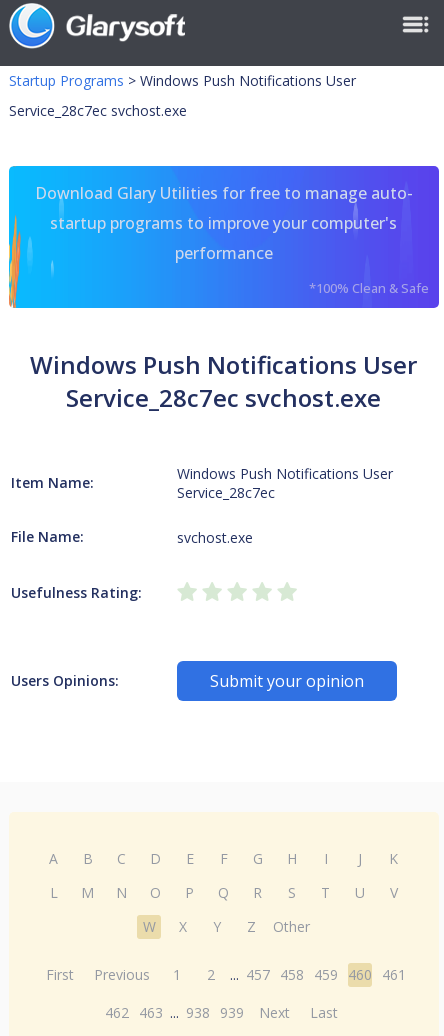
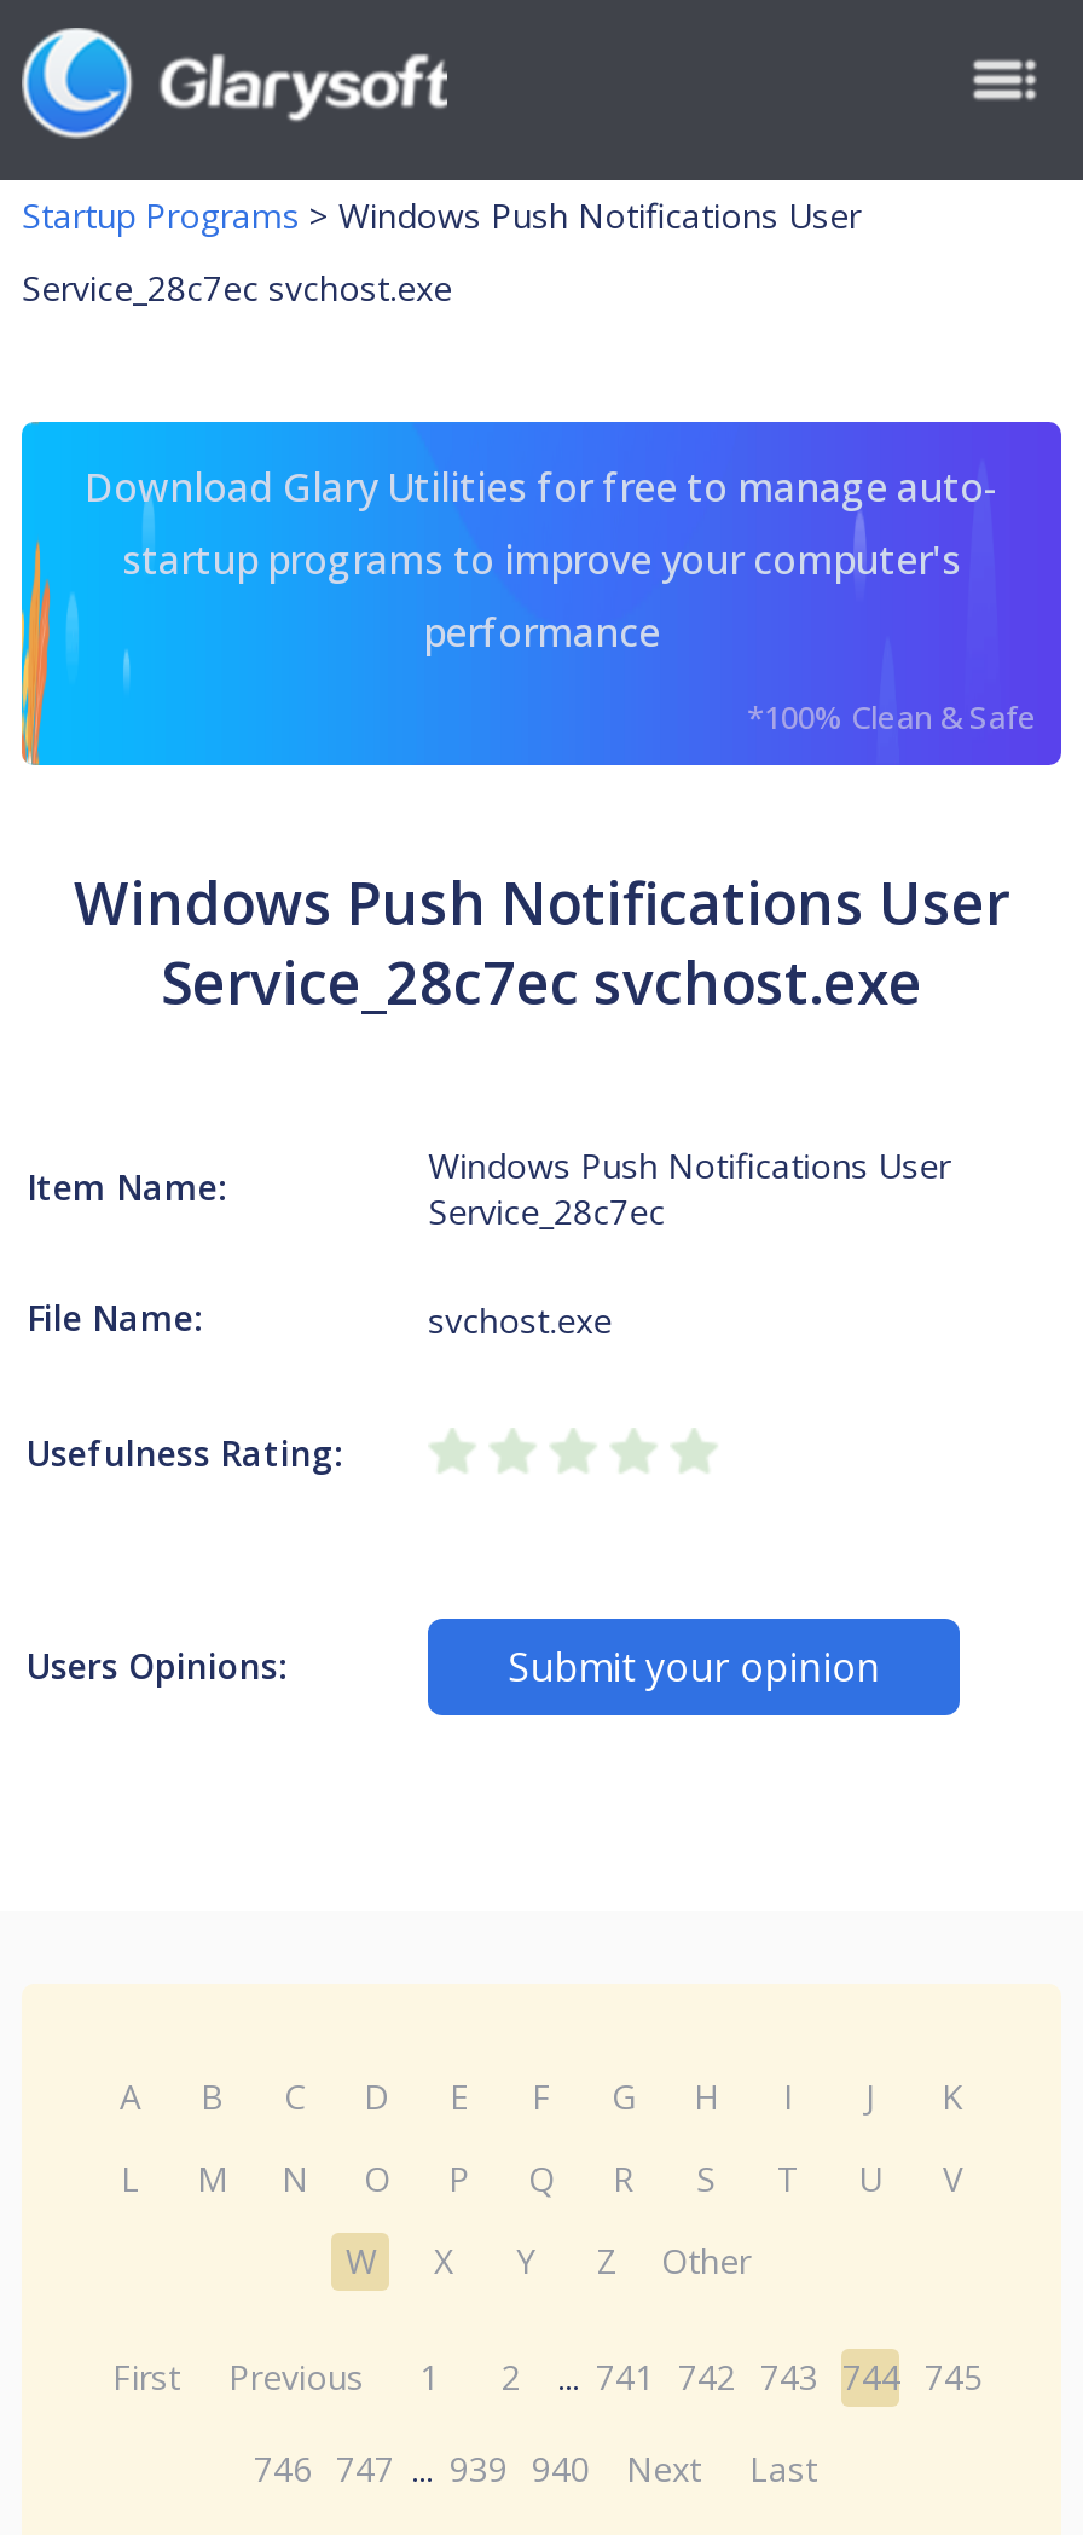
[46,965,406,984] First Previous 1 2 ... 457 458 459 460 461 -> [112,2354,983,2400] First Previous 1 2 ... 741 742 743 744 745
[105,1003,338,1022] 462 463 ... 938 939 Next Last -> [254,2446,817,2491] 746 747 ... 939 940 Next Last

